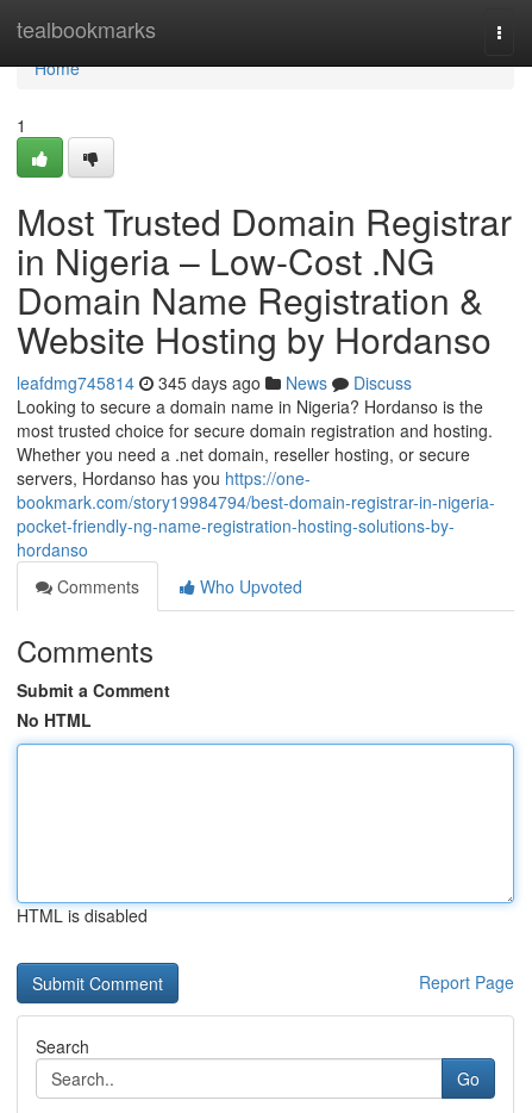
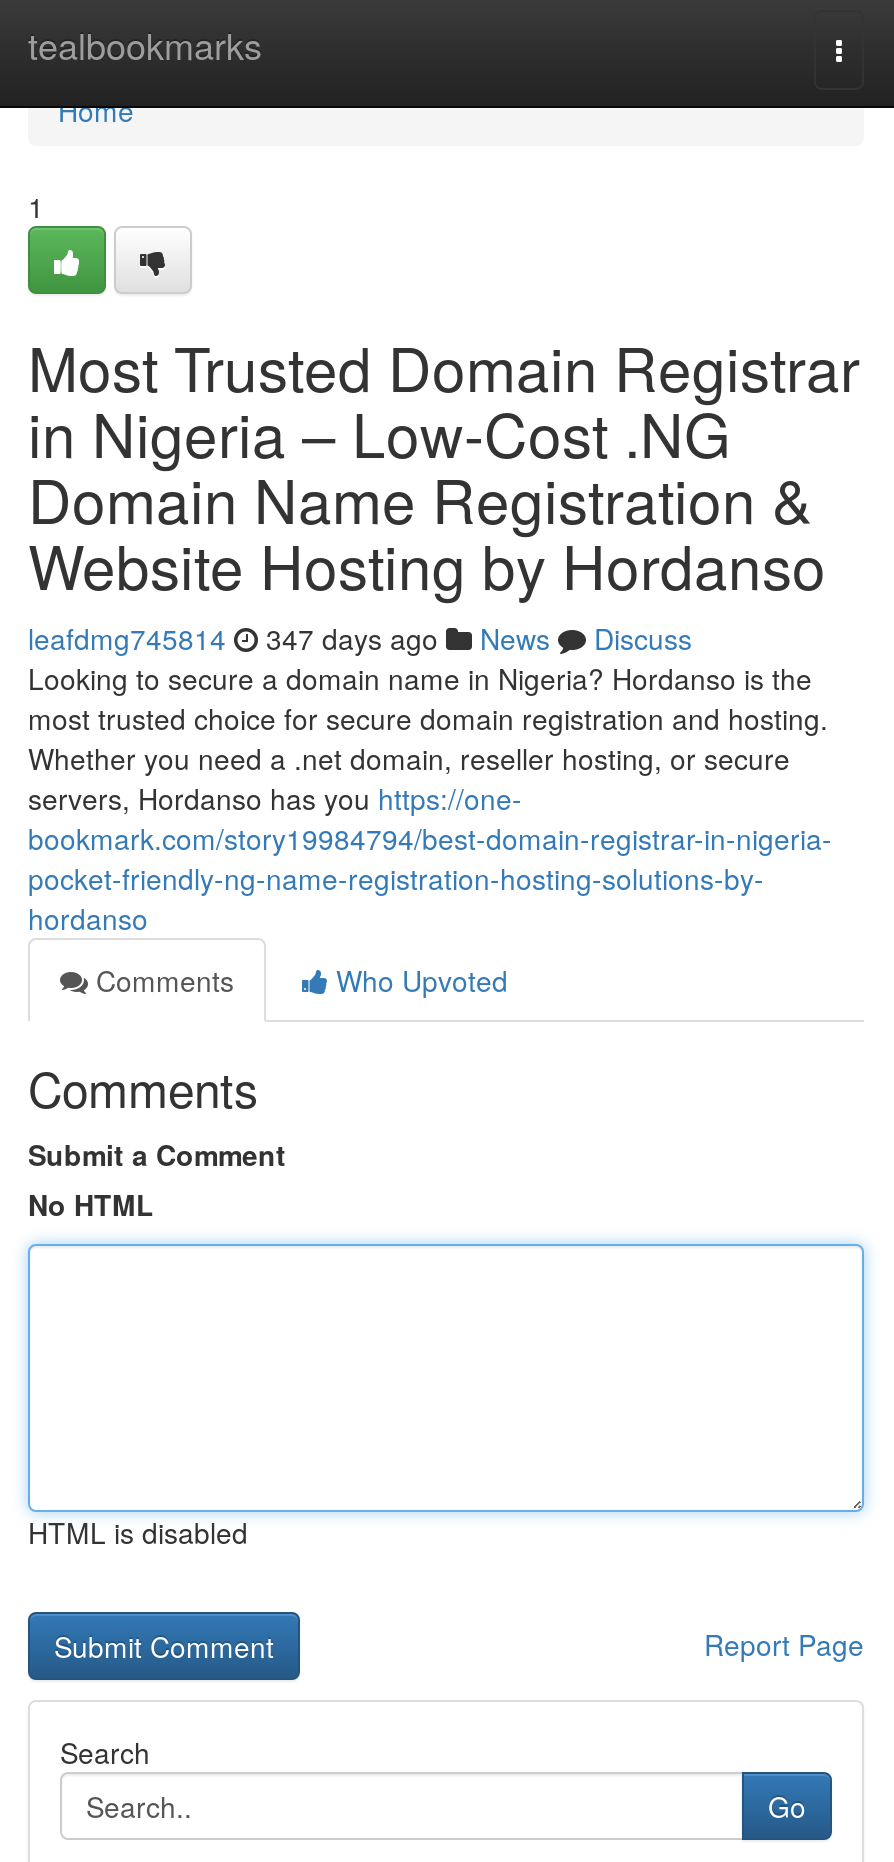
[17,371,412,394] leafdmg745814 345 days ago News Discuss -> [28,618,692,658] leafdmg745814 347 days ago News Discuss

